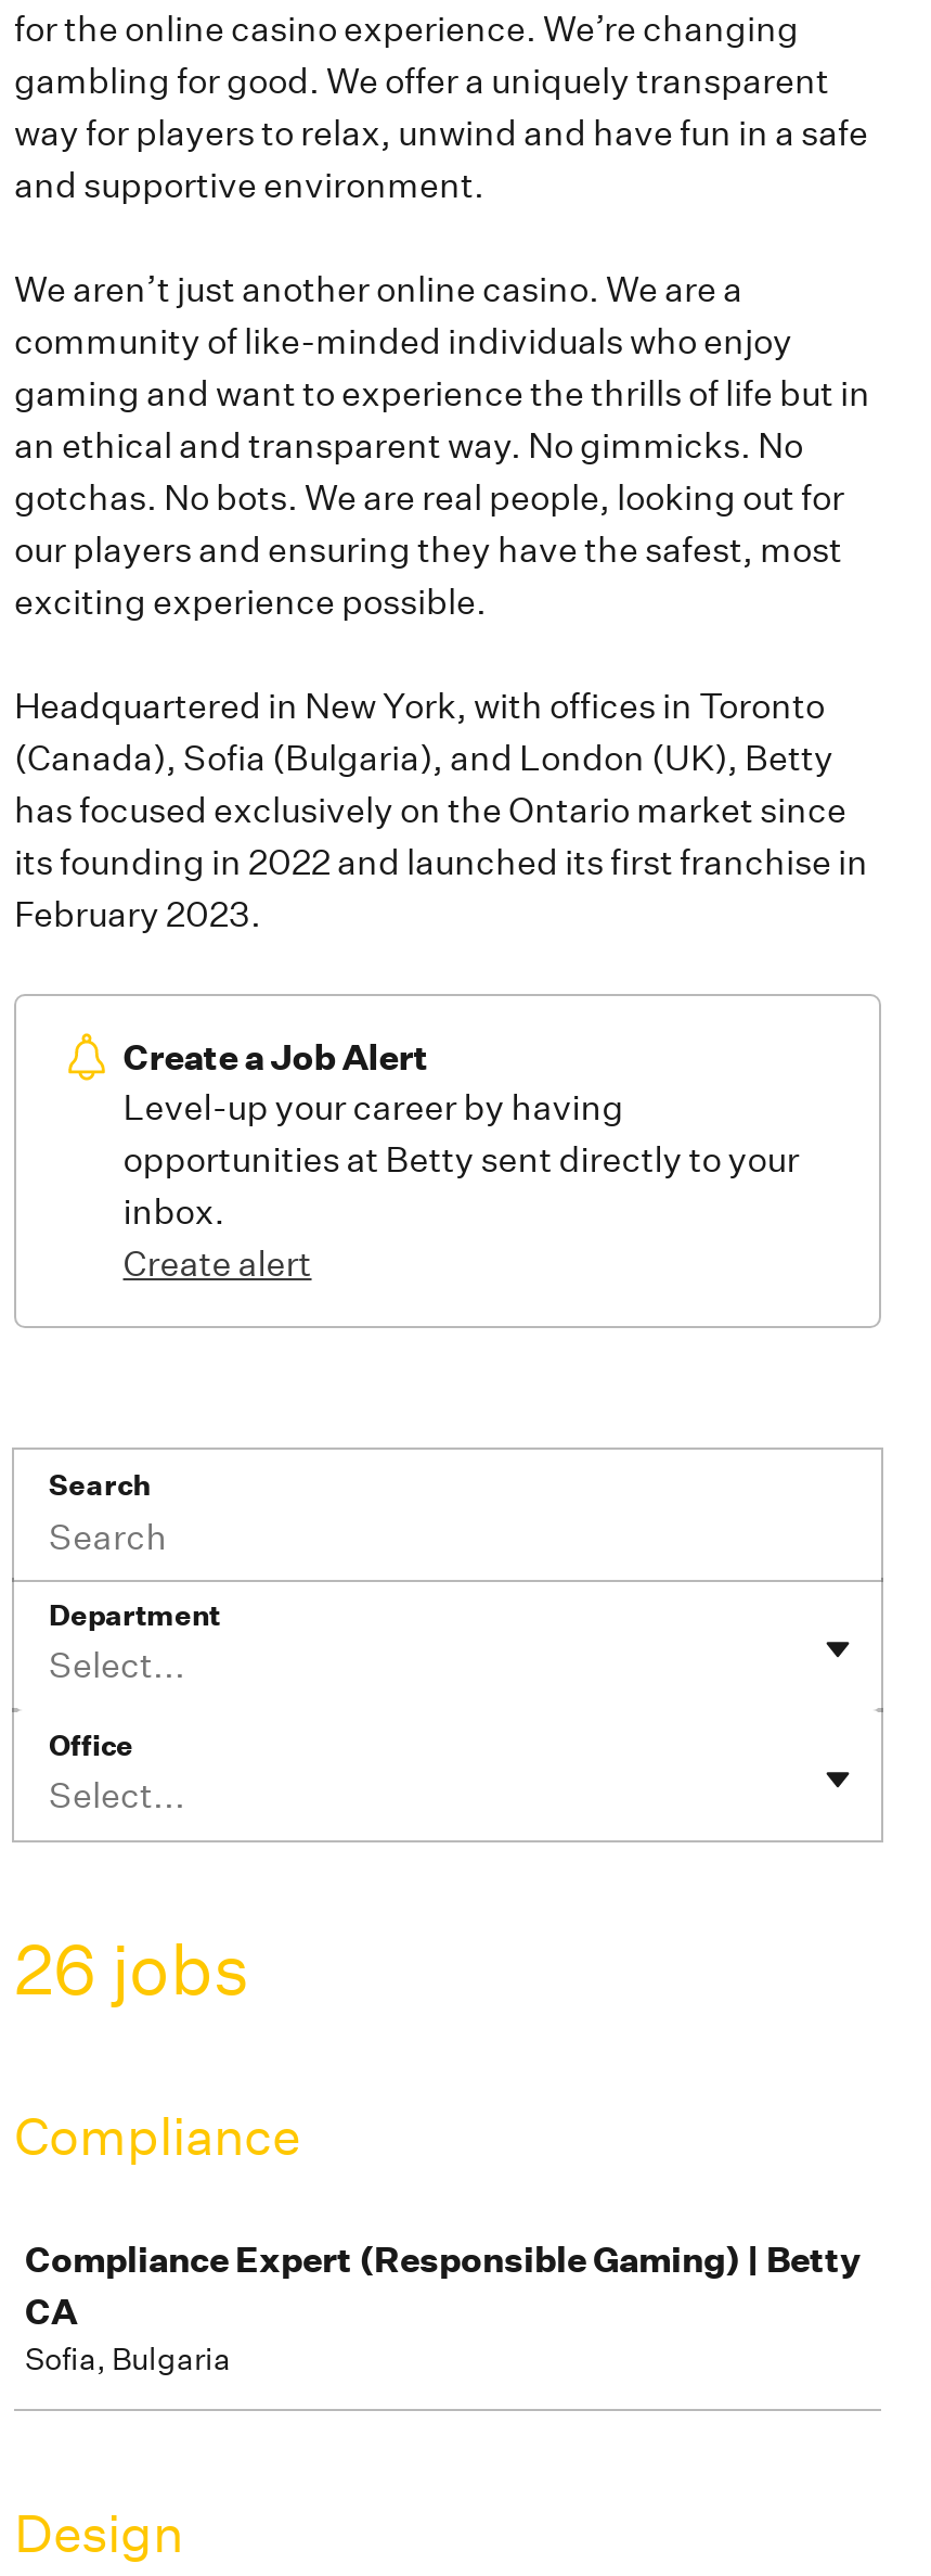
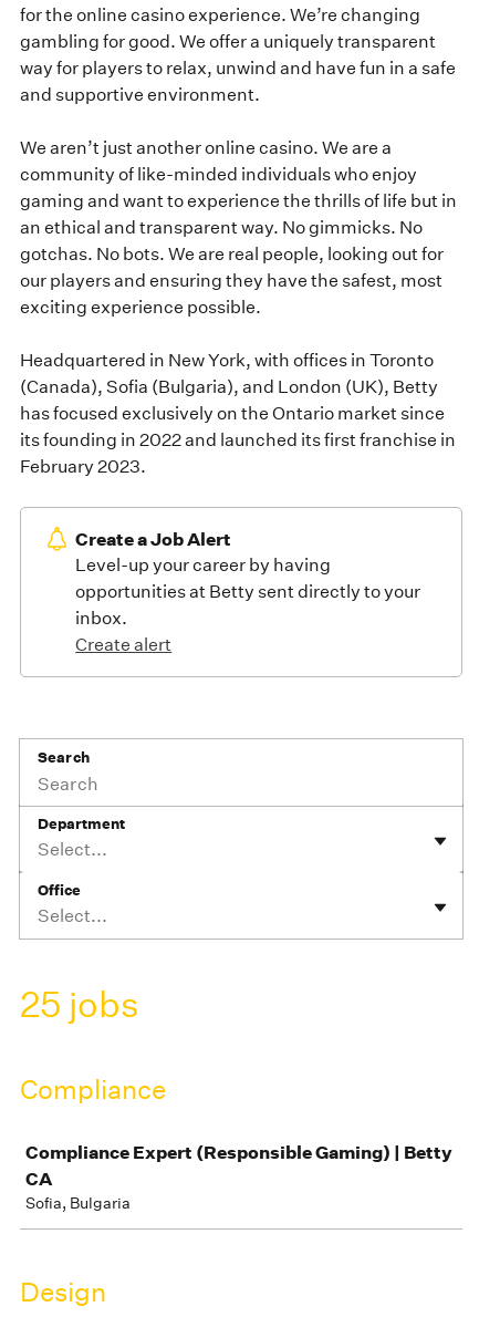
[14,1927,250,2012] 26 jobs -> [20,983,139,1026] 25 jobs

